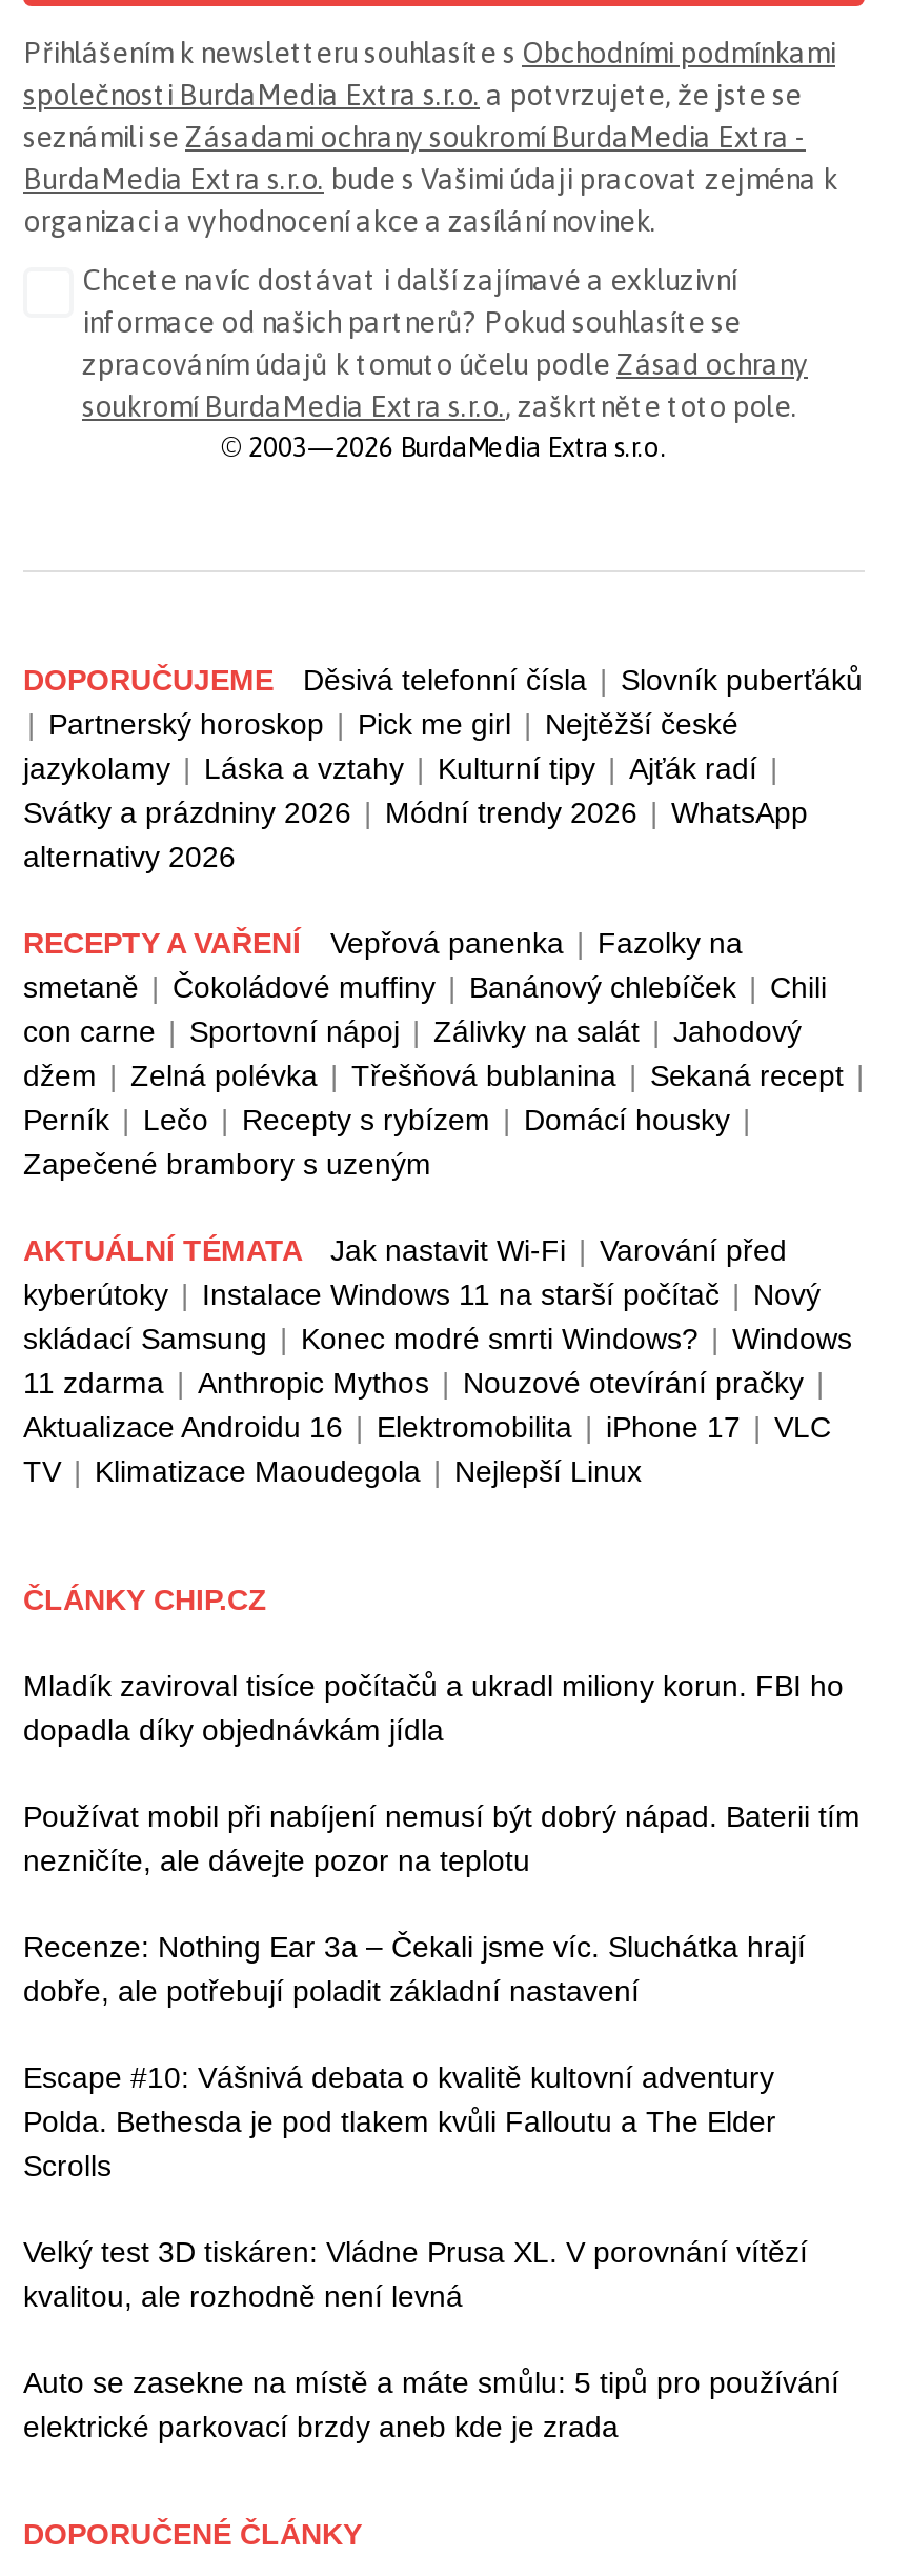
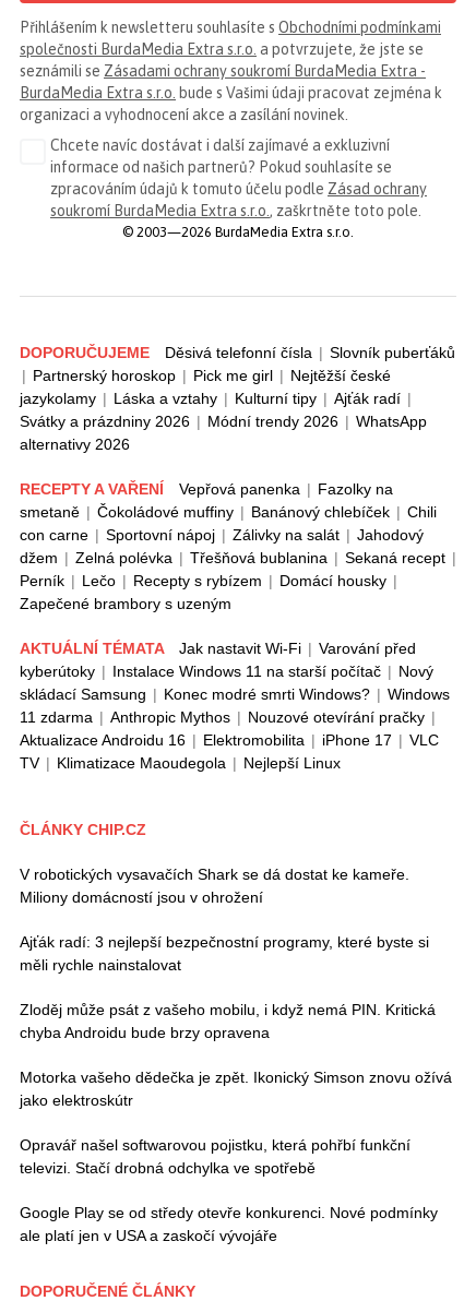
[23,1669,844,1747] Mladík zaviroval tisíce počítačů a ukradl miliony korun. FBI ho | dopadla díky objednávkám jídla -> [20,866,409,906] V robotických vysavačích Shark se dá dostat ke kameře. | Miliony domácností jsou v ohrožení
[23,1800,861,1878] Používat mobil při nabíjení nemusí být dobrý nápad. Baterii tím | nezničíte, ale dávejte pozor na teplotu -> [20,933,429,974] Ajťák radí: 3 nejlepší bezpečnostní programy, které byste si | měli rychle nainstalovat
[23,1930,806,2008] Recenze: Nothing Ear 3a – Čekali jsme víc. Sluchátka hrají | dobře, ale potřebují poladit základní nastavení -> [20,1001,436,1041] Zloděj může psát z vašeho mobilu, i když nemá PIN. Kritická | chyba Androidu bude brzy opravena
[23,2061,776,2183] Escape #10: Vášnivá debata o kvalitě kultovní adventury | Polda. Bethesda je pod tlakem kvůli Falloutu a The Elder | Scrolls -> [20,1069,452,1109] Motorka vašeho dědečka je zpět. Ikonický Simson znovu ožívá | jako elektroskútr
[23,2235,808,2313] Velký test 3D tiskáren: Vládne Prusa XL. V porovnání vítězí | kvalitou, ale rozhodně není levná -> [20,1136,410,1177] Opravář našel softwarovou pojistku, která pohřbí funkční | televizi. Stačí drobná odchylka ve spotřebě
[23,2366,839,2444] Auto se zasekne na místě a máte smůlu: 5 tipů pro používání | elektrické parkovací brzdy aneb kde je zrada -> [20,1204,438,1244] Google Play se od středy otevře konkurenci. Nové podmínky | ale platí jen v USA a zaskočí vývojáře

